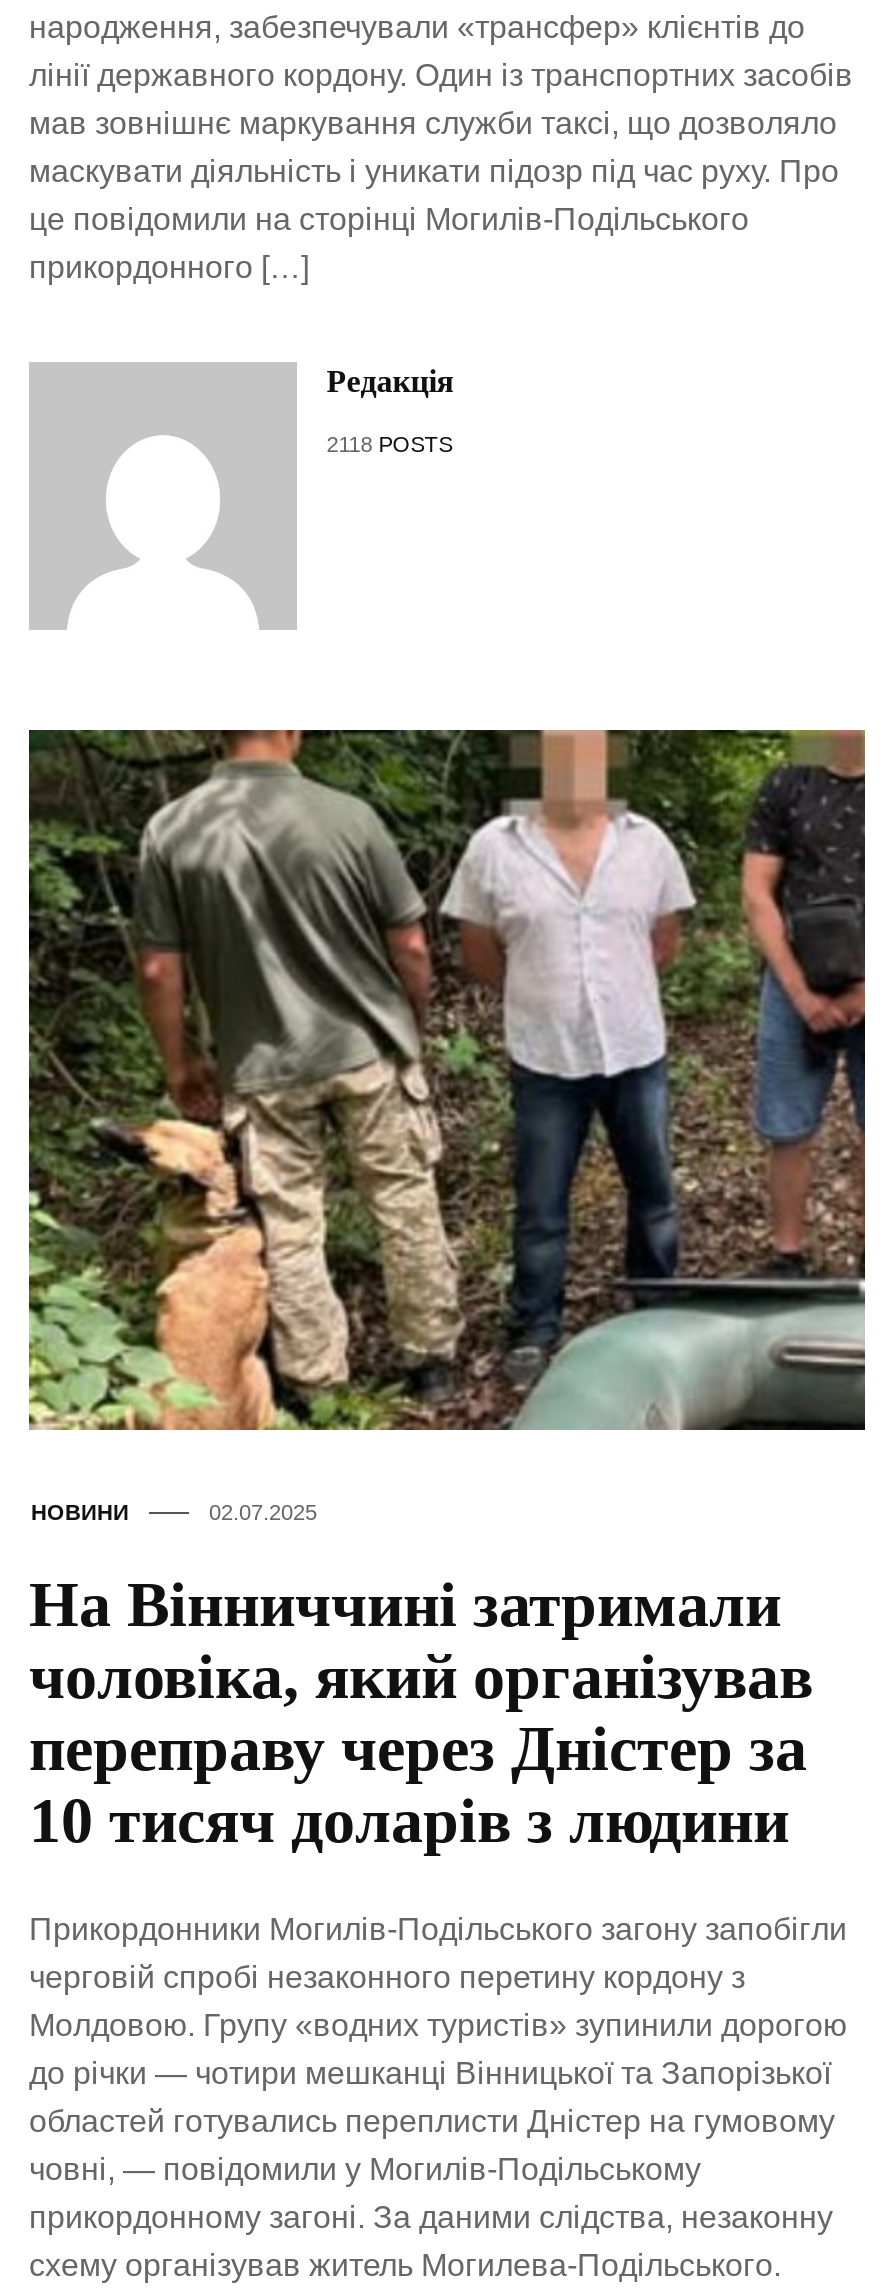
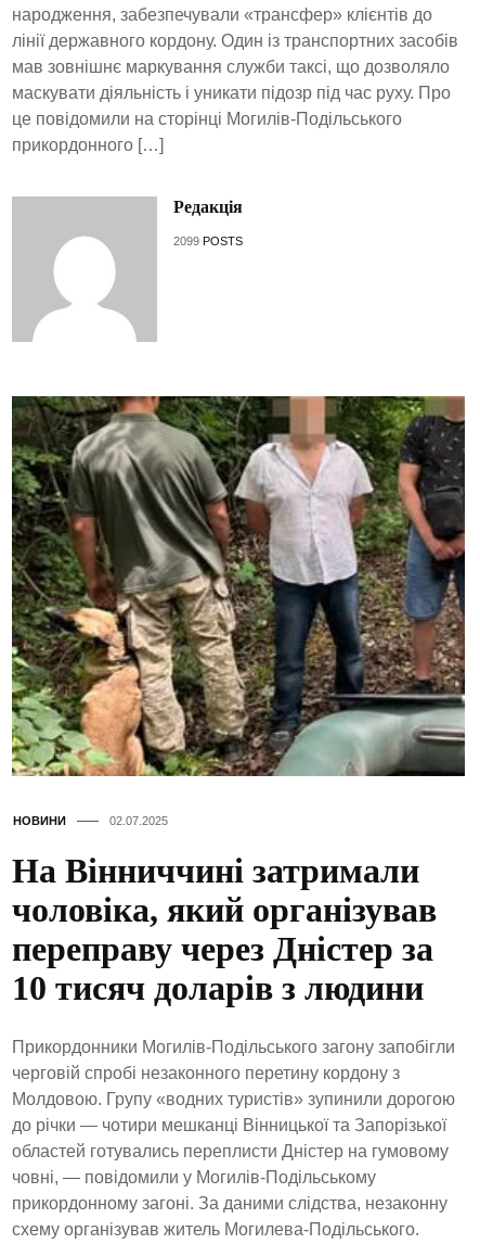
[327,433,453,457] 2118 POSTS -> [173,235,242,248] 2099 POSTS

